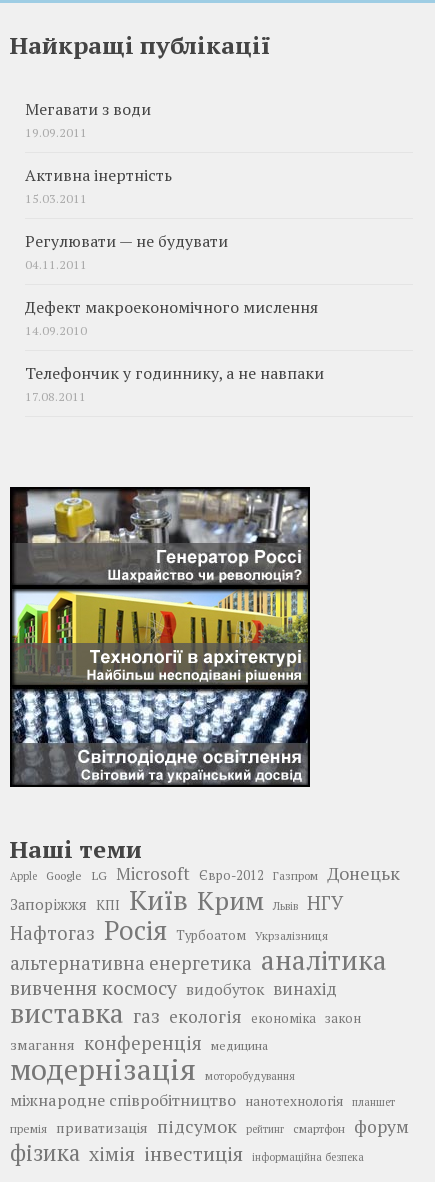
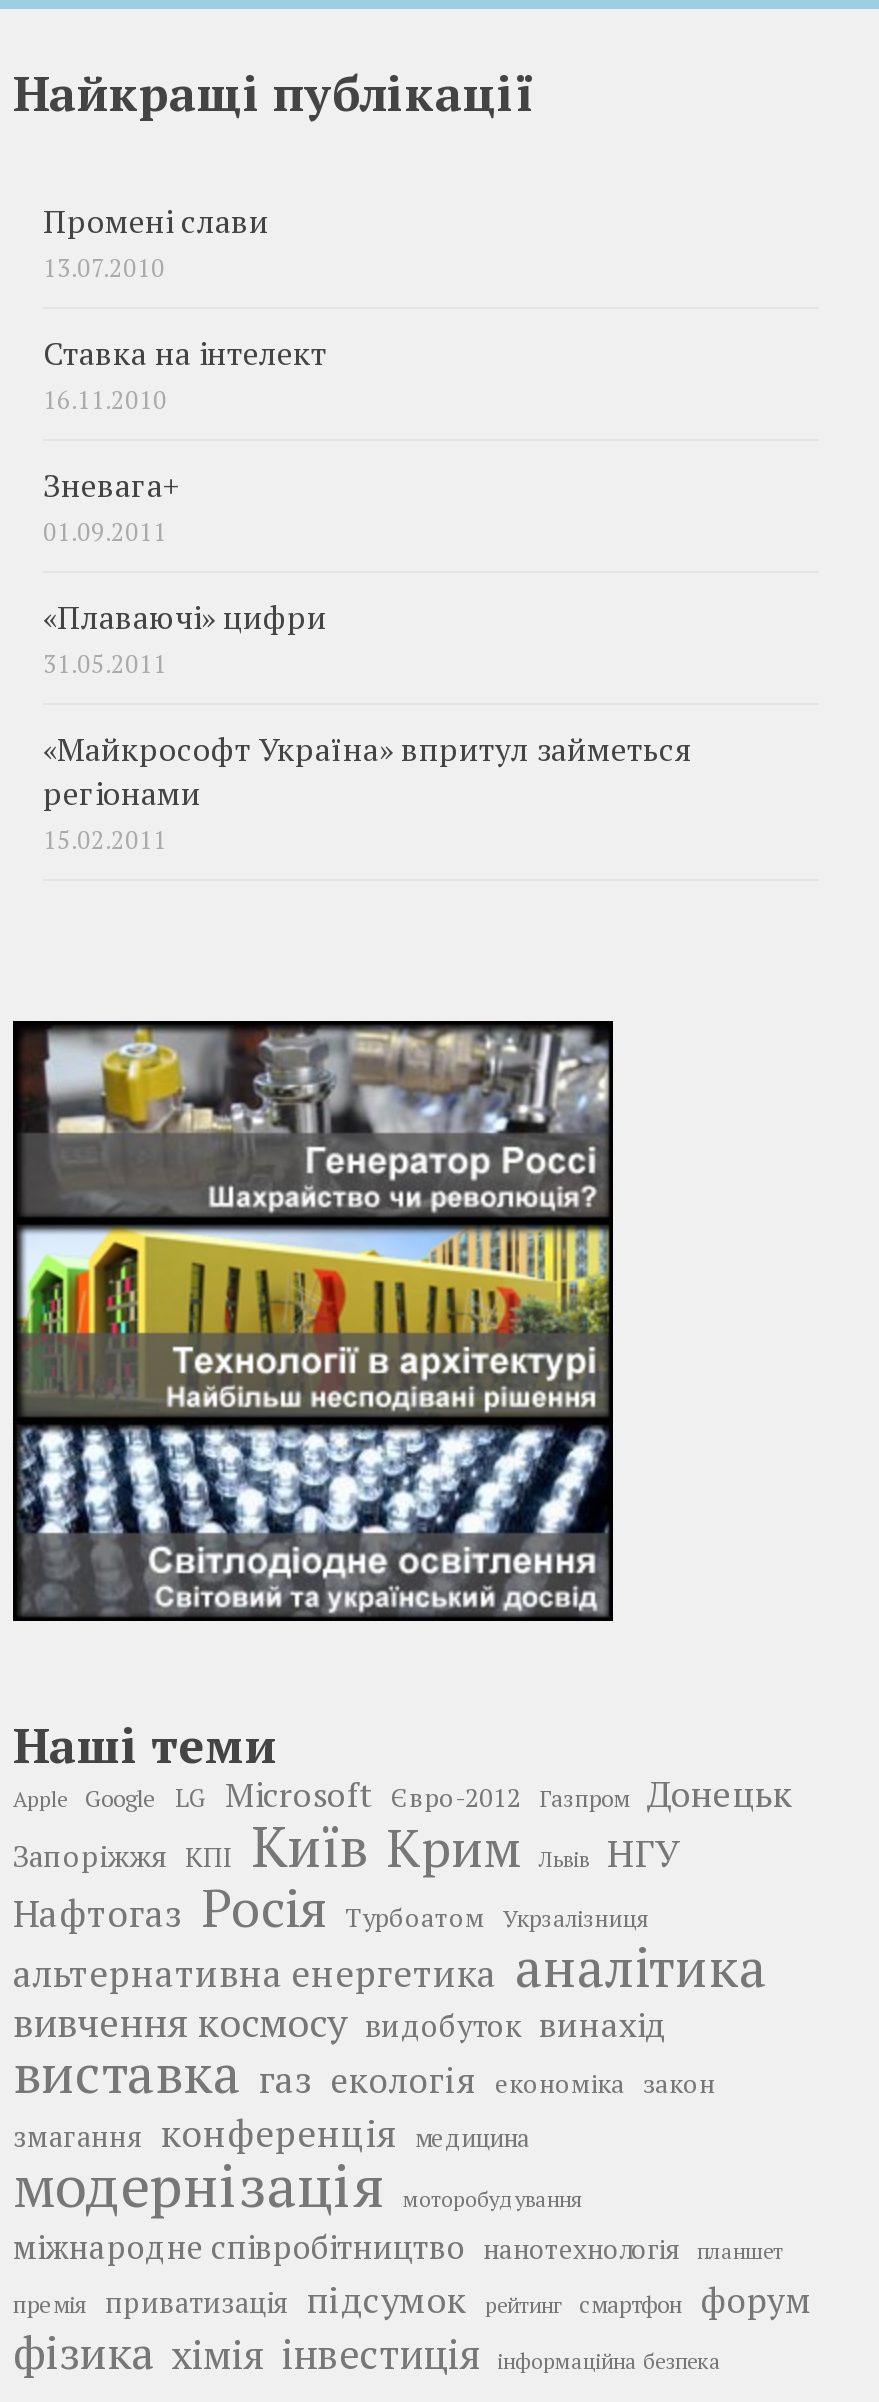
[25,99,151,141] Мегавати з води | 19.09.2011 -> [43,201,269,285] Промені слави | 13.07.2010
[25,165,172,207] Активна інертність | 15.03.2011 -> [43,333,327,417] Ставка на інтелект | 16.11.2010
[25,231,228,273] Регулювати — не будувати | 04.11.2011 -> [43,465,181,549] Зневага+ | 01.09.2011
[25,297,318,339] Дефект макроекономічного мислення | 14.09.2010 -> [43,597,327,681] «Плаваючі» цифри | 31.05.2011
[25,363,324,405] Телефончик у годиннику, а не навпаки | 17.08.2011 -> [43,729,691,857] «Майкрософт Україна» впритул займеться | регіонами | 15.02.2011

